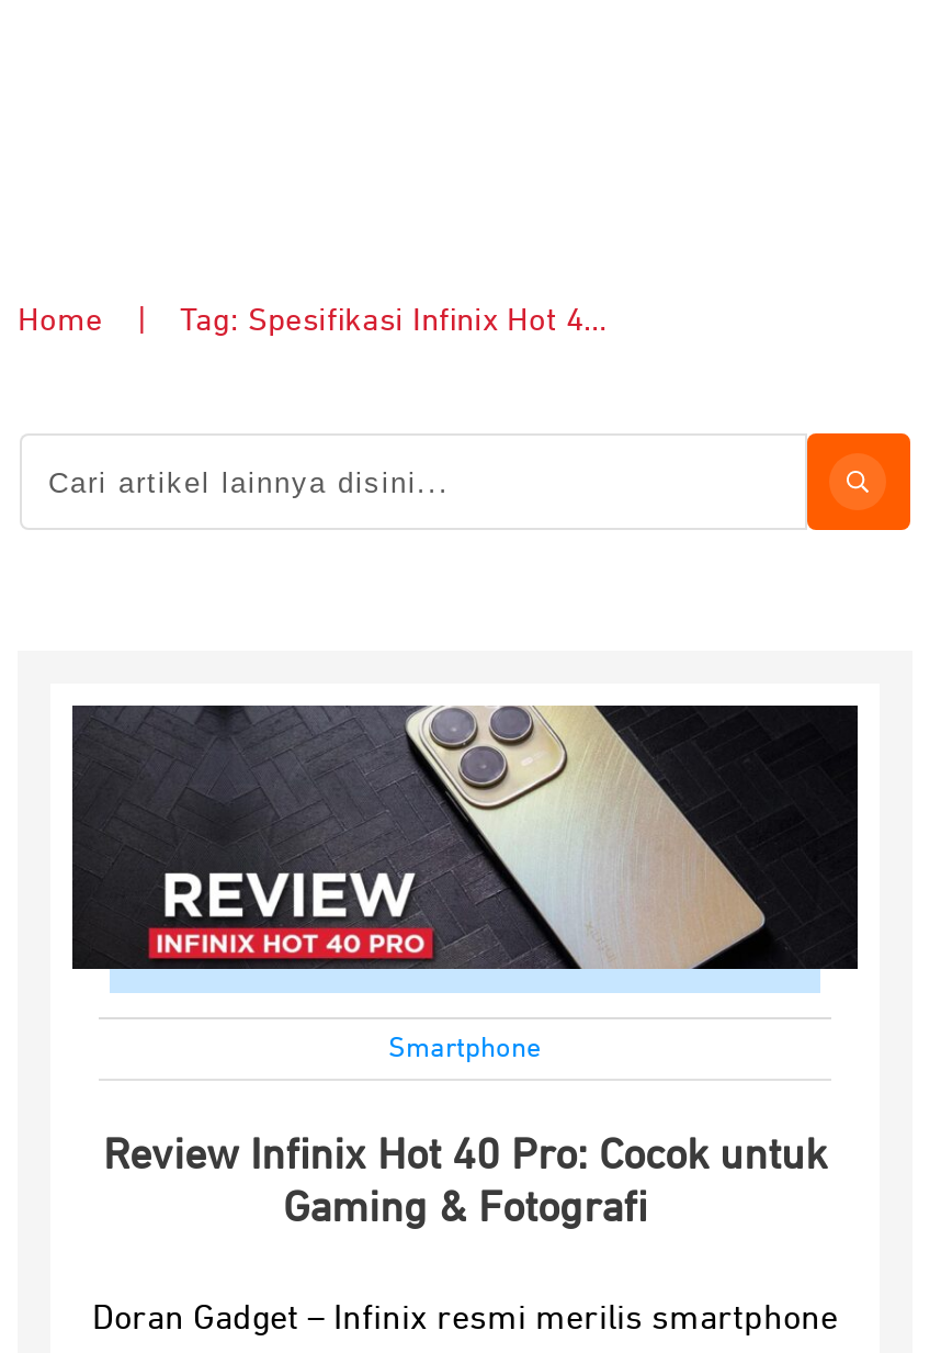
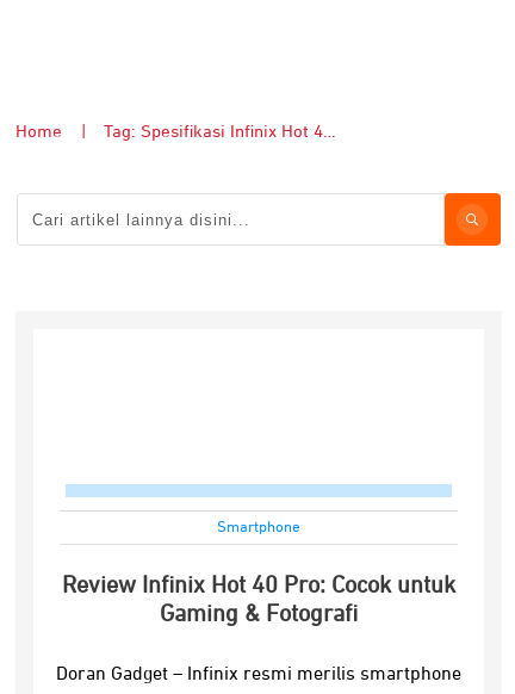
[70,703,860,971] [image] -> none

